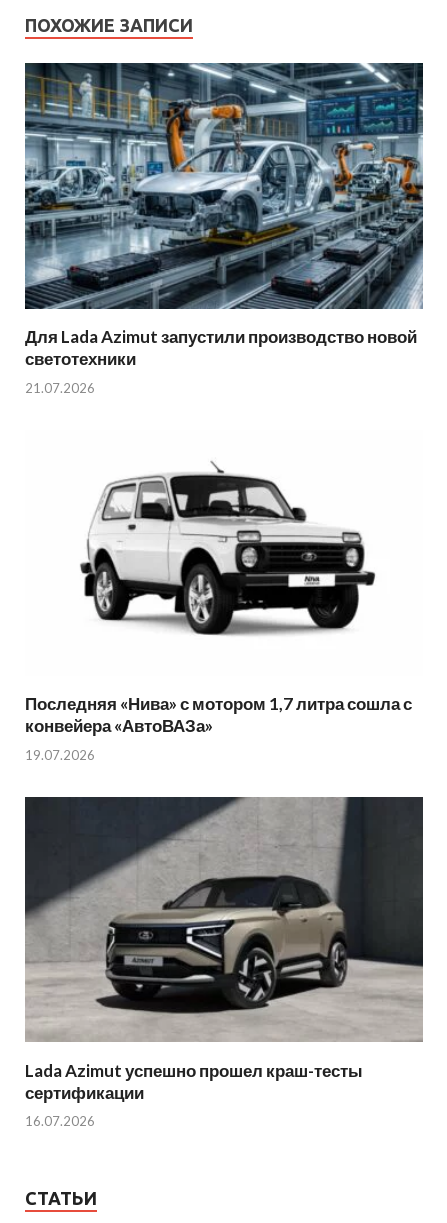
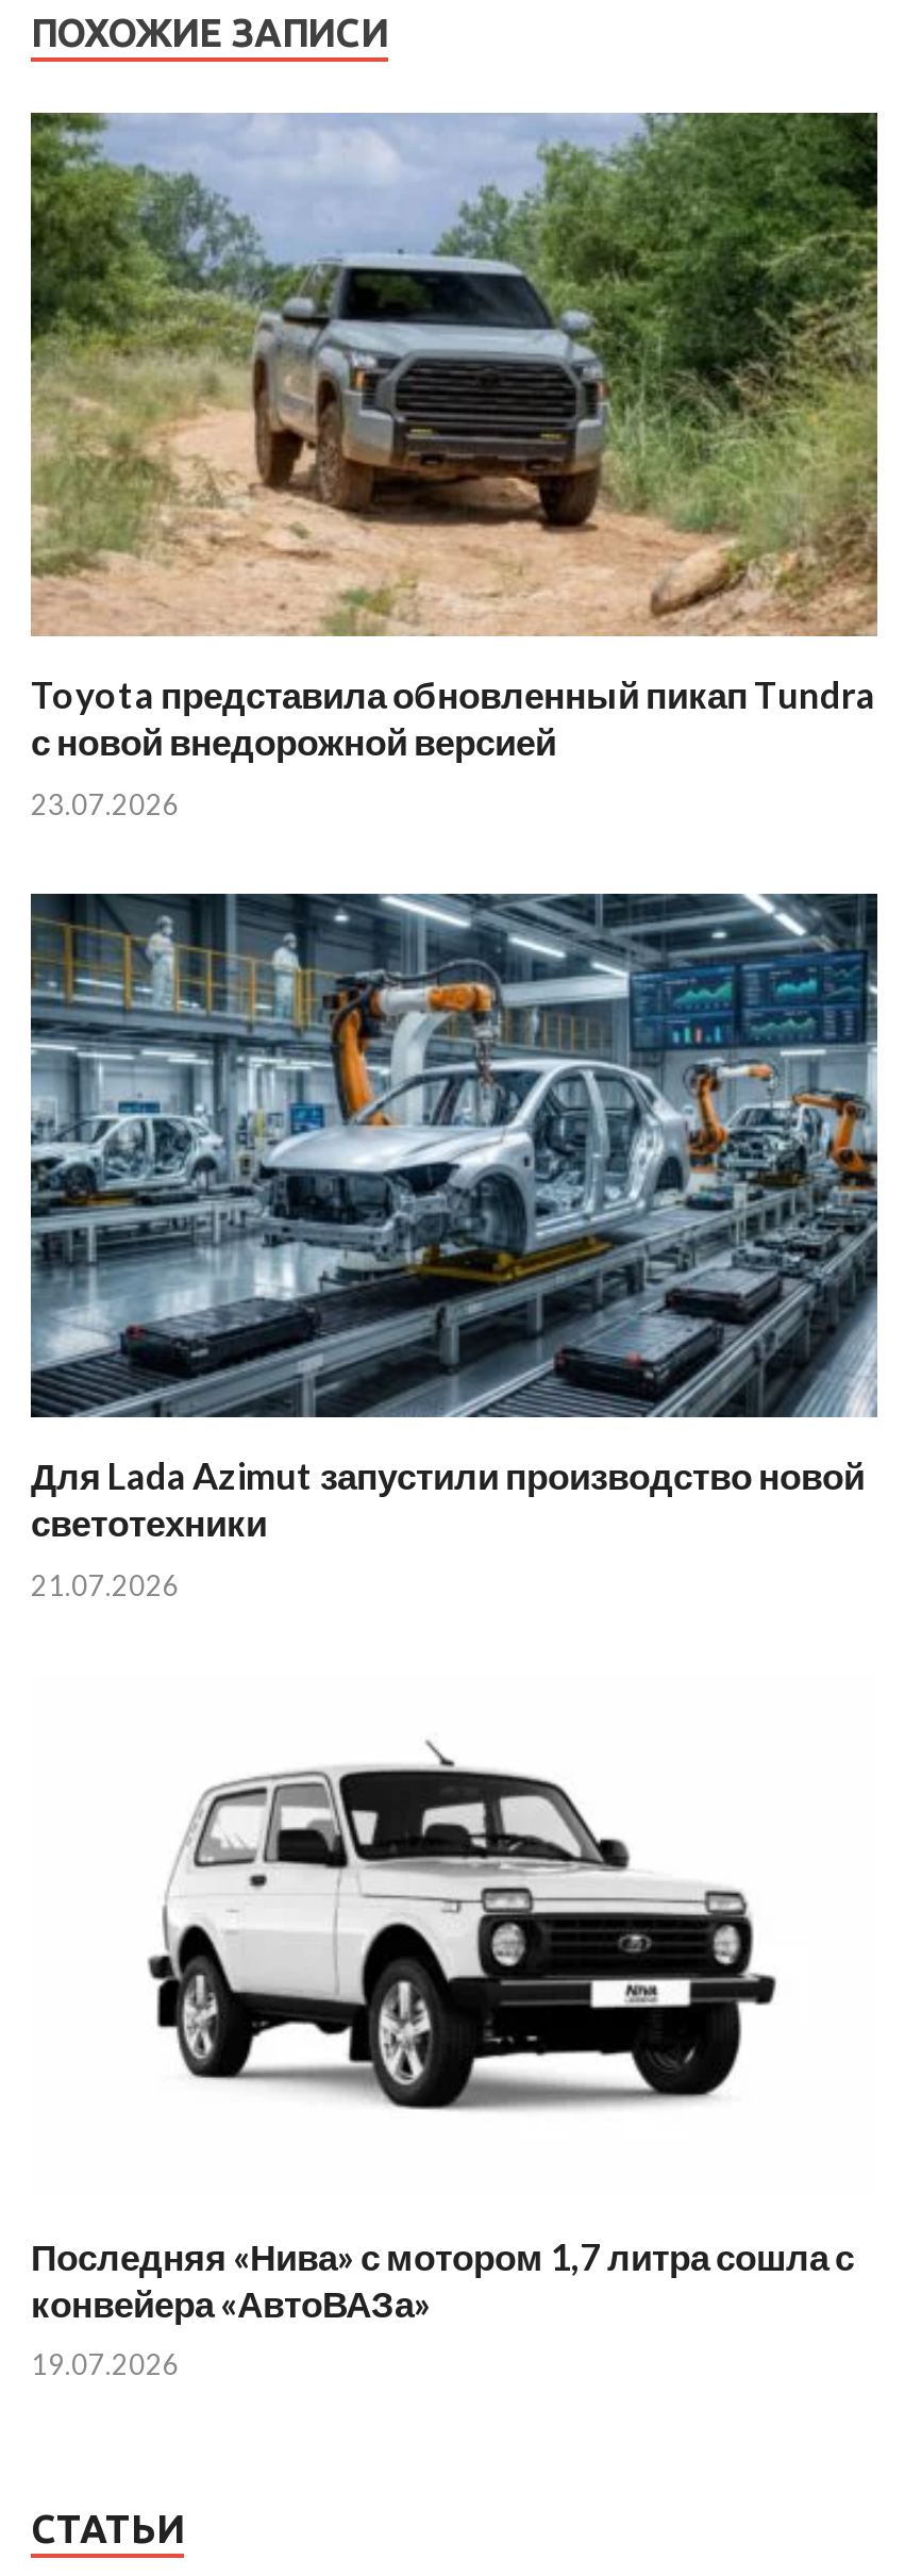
none -> [29,111,879,821] [image] | Toyota представила обновленный пикап Tundra | с новой внедорожной версией | 23.07.2026
moved [23,62,425,762] -> [27,890,882,2381]: [image] | Для Lada Azimut запустили производство новой | светотехники | 21.07.2026 | Последняя «Нива» с мотором 1,7 литра сошла с | конвейера «АвтоВАЗа» | 19.07.2026
[24,796,424,1129] [image] | Lada Azimut успешно прошел краш-тесты | сертификации | 16.07.2026 -> none

